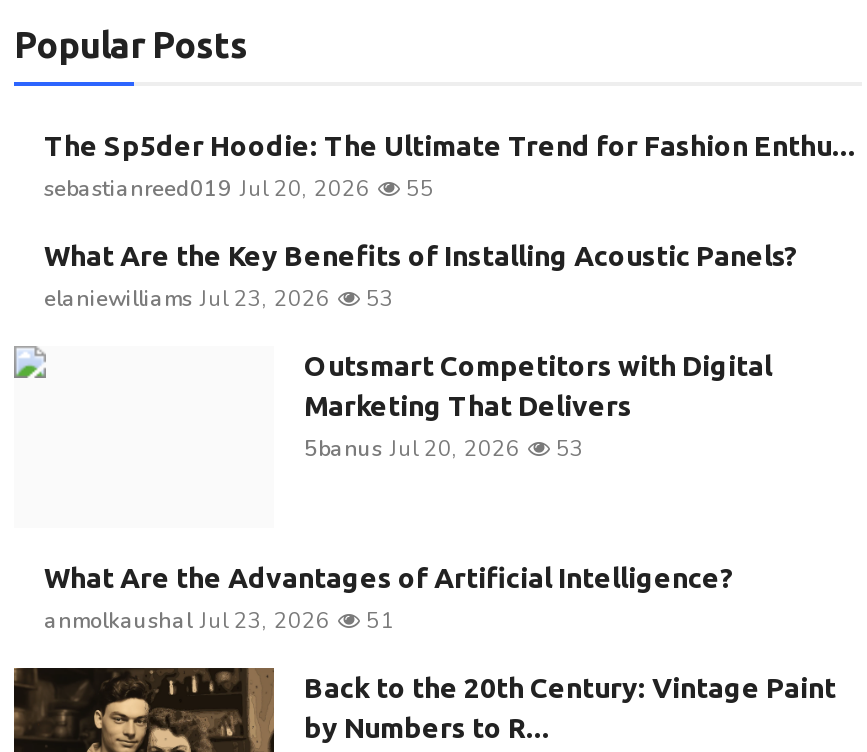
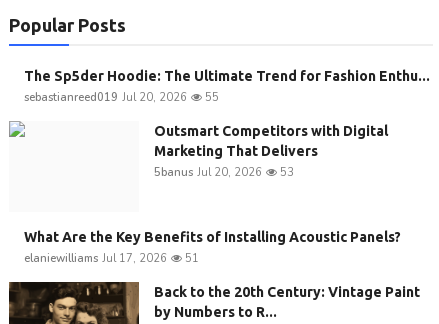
moved [44,241,798,273] -> [24,229,401,245]: What Are the Key Benefits of Installing Acoustic Panels?
[44,285,394,315] elaniewilliams Jul 23, 2026 | 53 -> none
[44,563,734,637] What Are the Advantages of Artificial Intelligence? | anmolkaushal Jul 23, 2026 -> [24,251,167,266] elaniewilliams Jul 17, 2026

